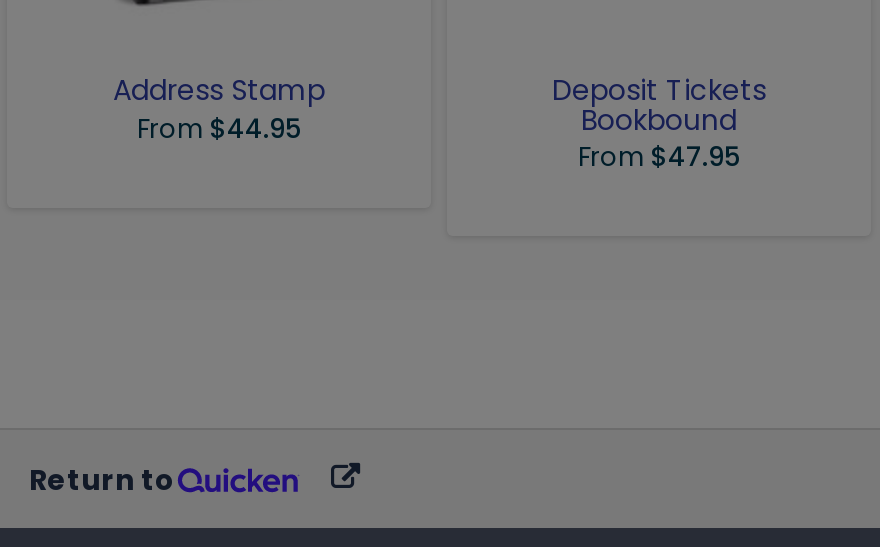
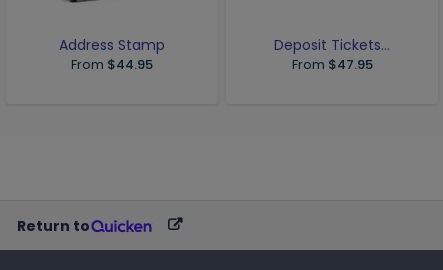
[552,70,766,140] Deposit Tickets | Bookbound -> [274,35,390,55] Deposit Tickets...

